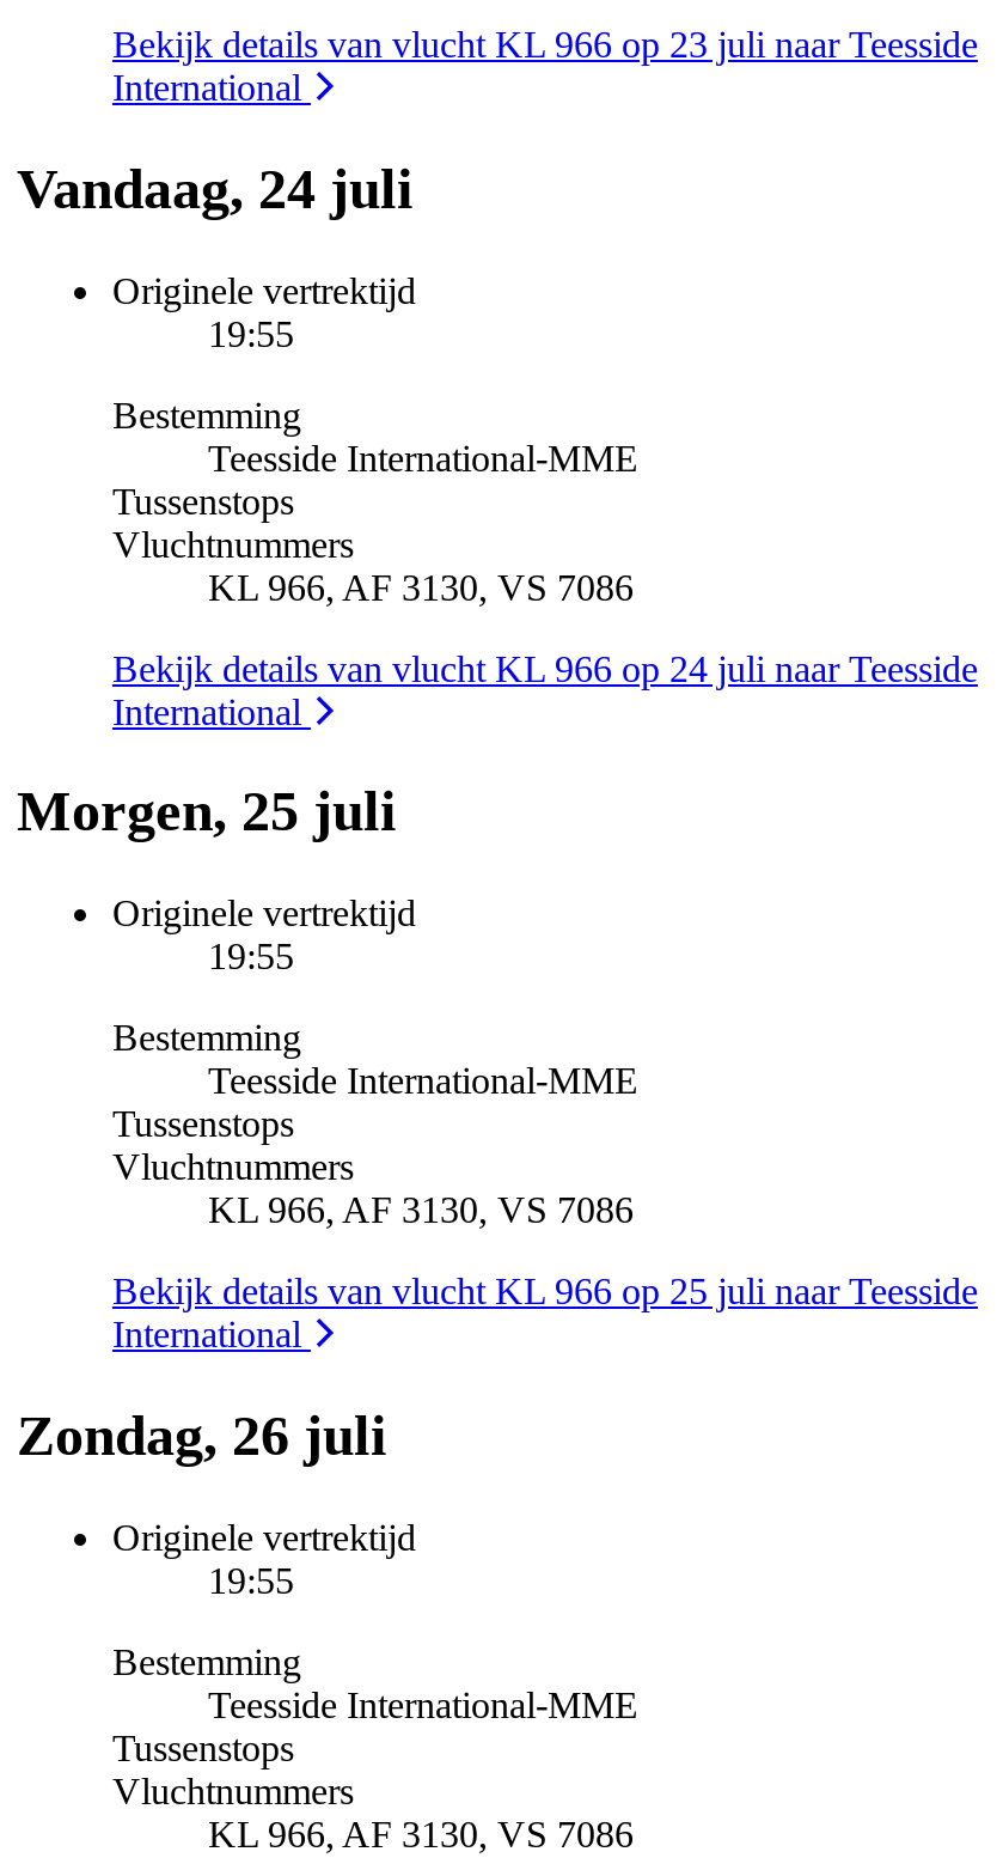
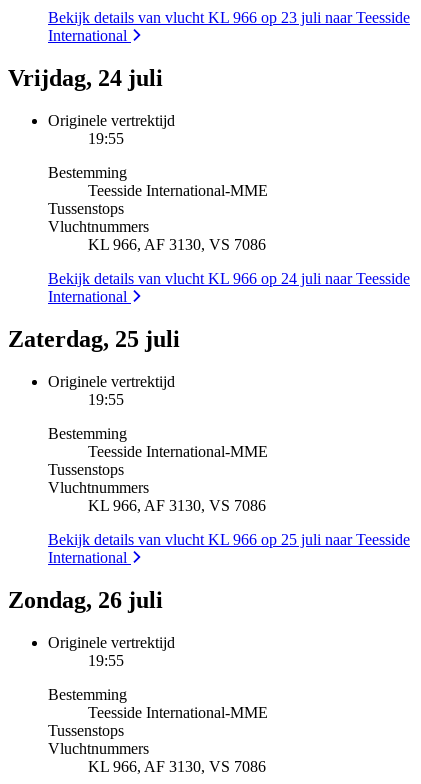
[17,157,414,219] Vandaag, 24 juli -> [8,65,163,91] Vrijdag, 24 juli
[17,781,397,844] Morgen, 25 juli -> [8,326,180,352] Zaterdag, 25 juli

